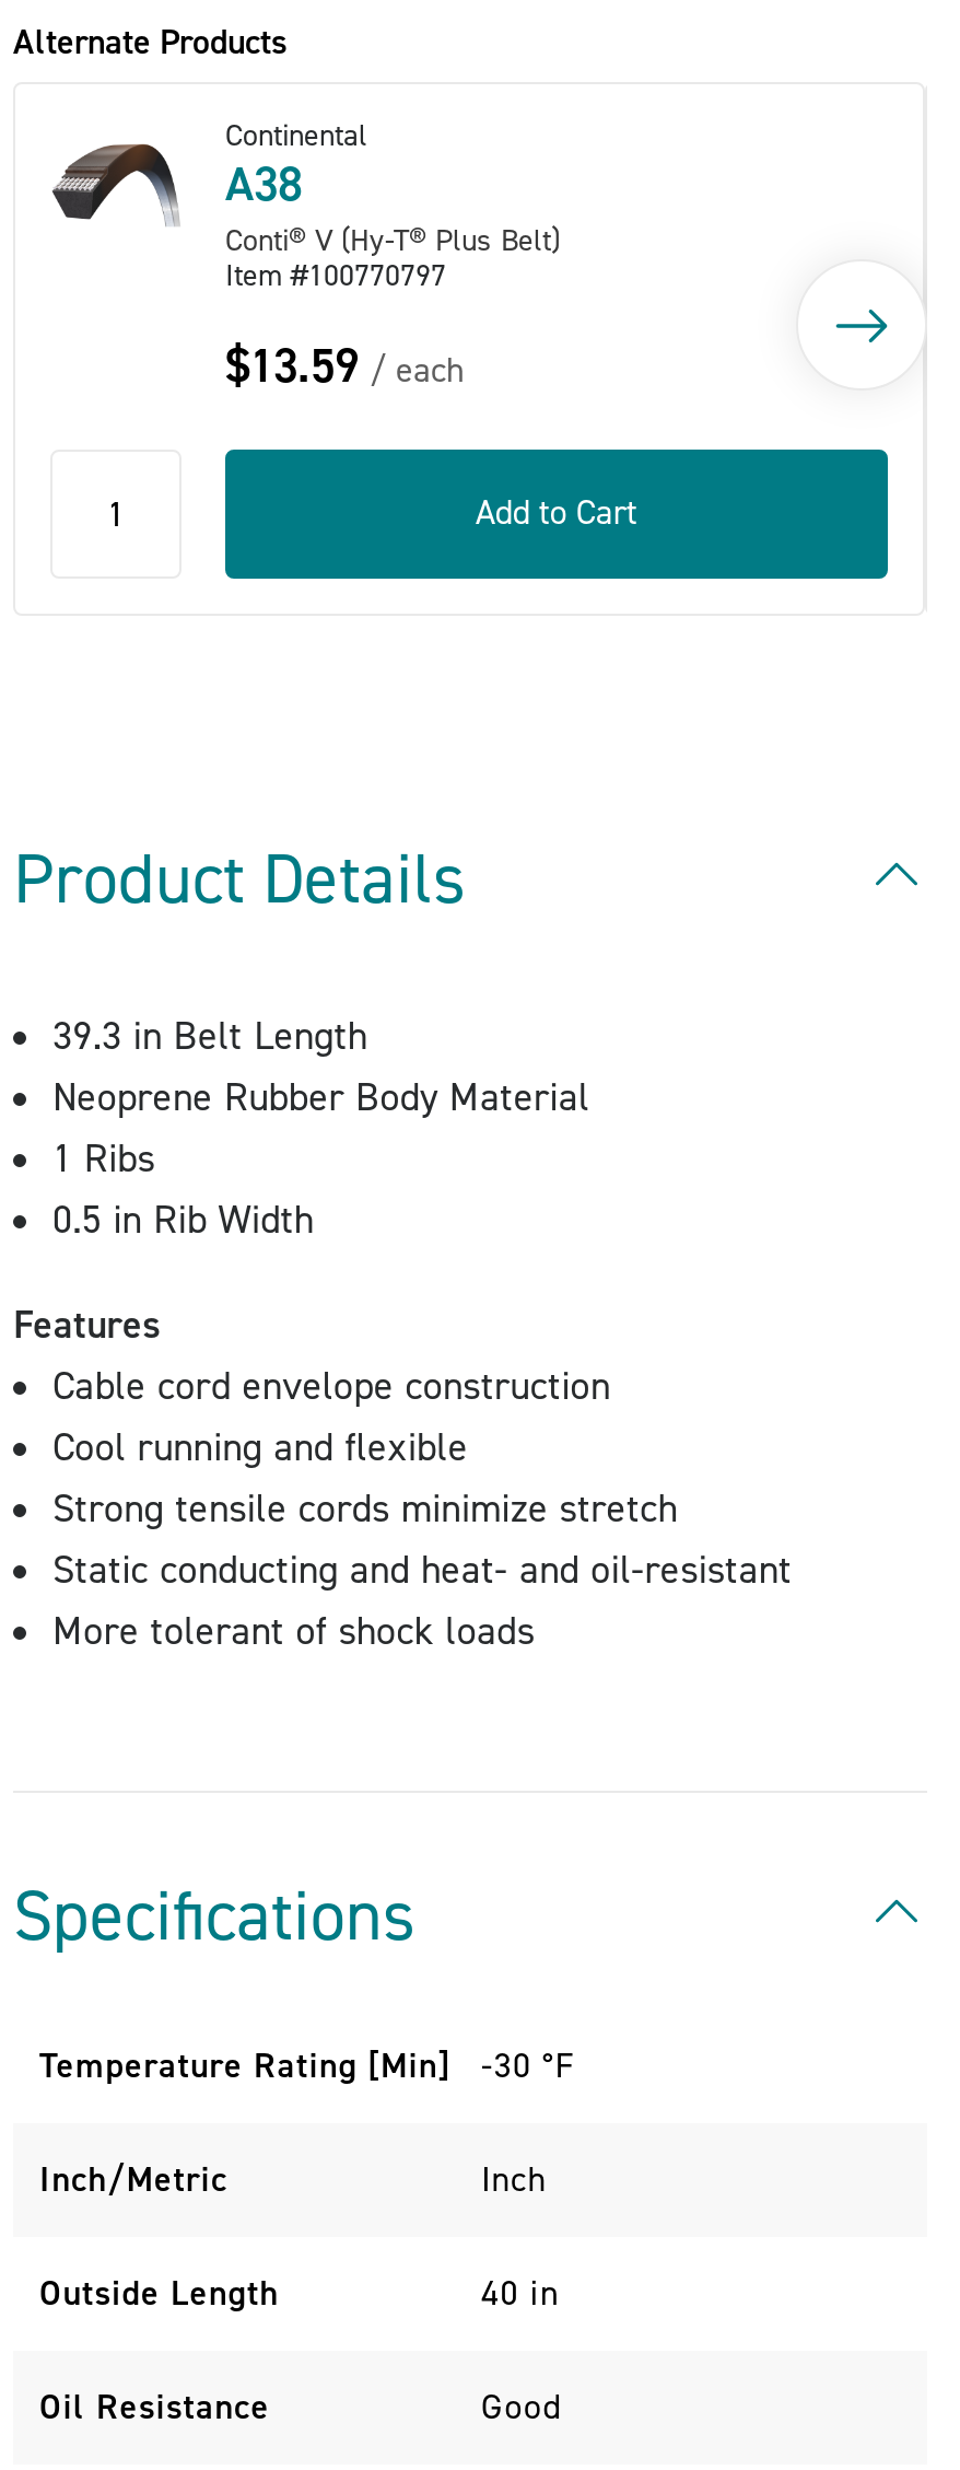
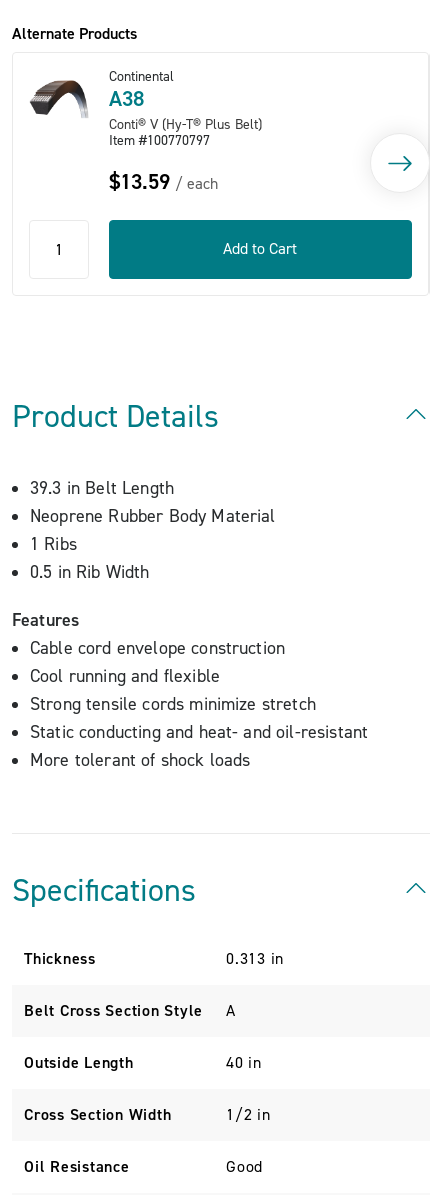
[39,2044,576,2088] Temperature Rating [Min] | -30 °F -> [24,949,284,969] Thickness | 0.313 in
[39,2158,547,2202] Inch/Metric | Inch -> [24,1001,236,1021] Belt Cross Section Style | A
none -> [24,1105,270,1125] Cross Section Width | 1/2 in

